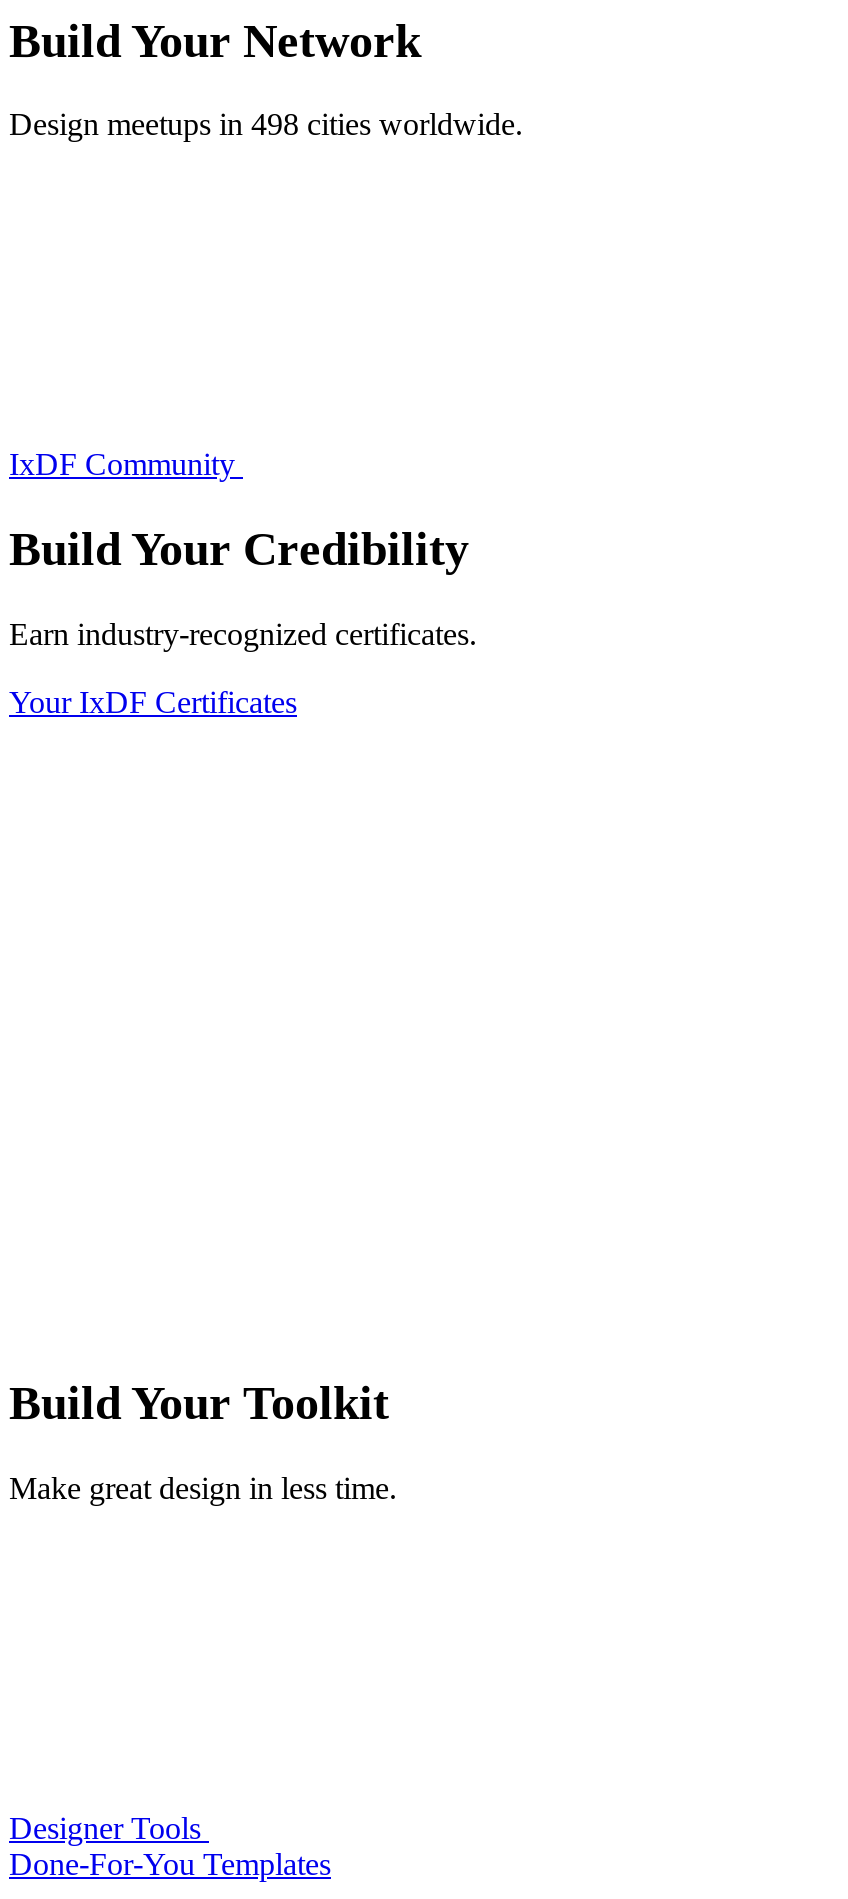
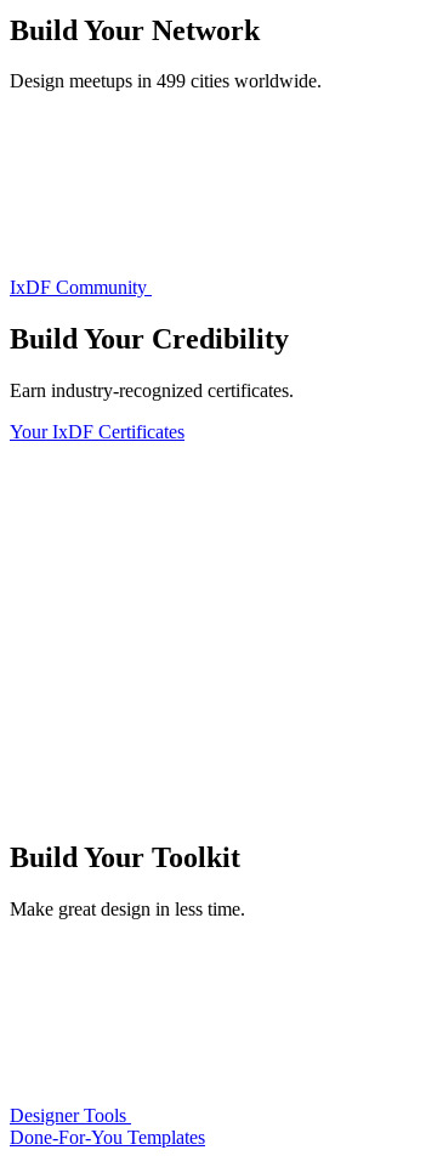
[9,108,523,142] Design meetups in 498 cities worldwide. -> [10,71,322,92] Design meetups in 499 cities worldwide.

